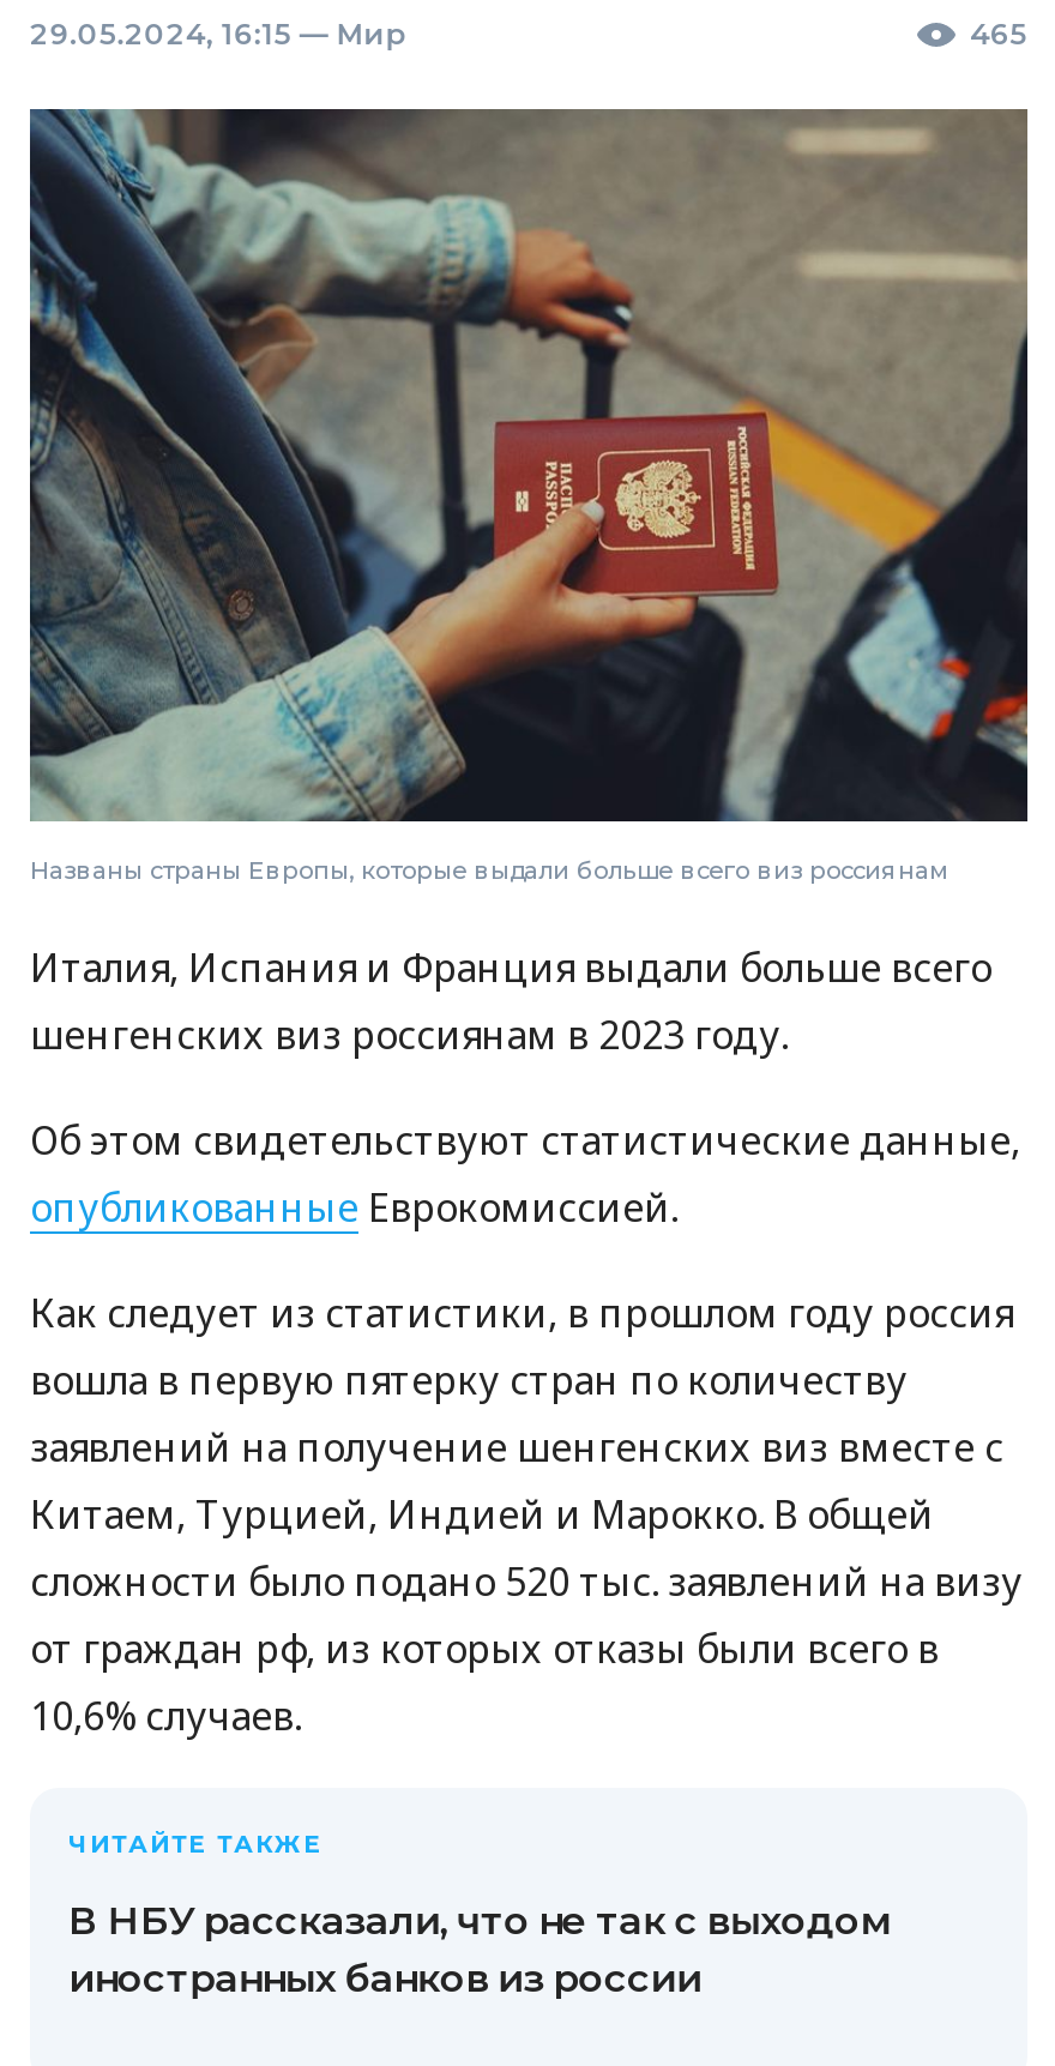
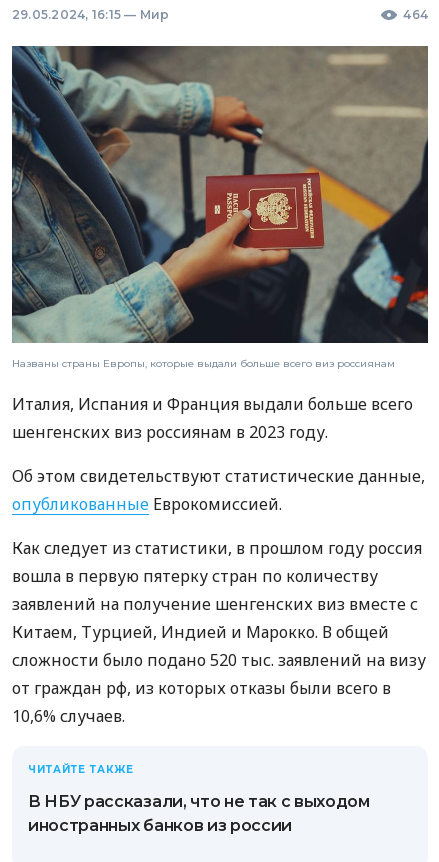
[971,16,1027,52] 465 -> [403,7,428,22] 464

